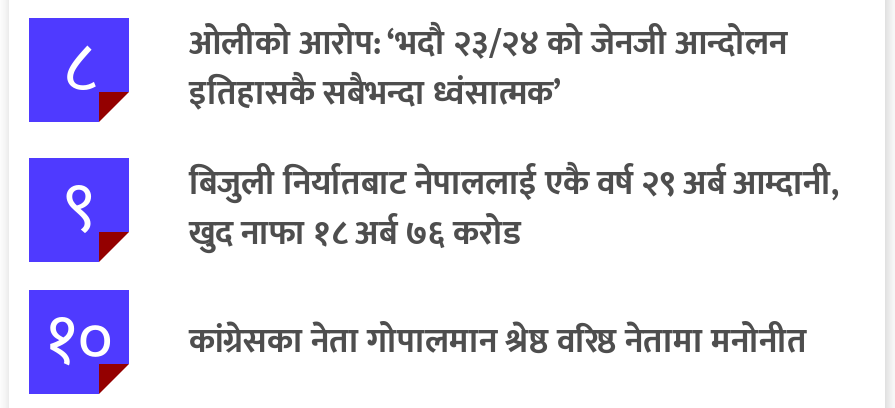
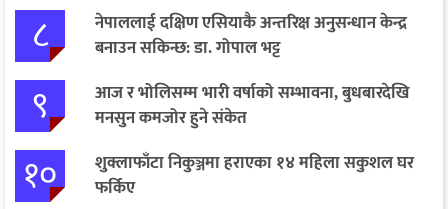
[189,16,787,122] ओलीको आरोप: ‘भदौ २३/२४ को जेनजी आन्दोलन | इतिहासकै सबैभन्दा ध्वंसात्मक’ -> [95,9,407,62] नेपाललाई दक्षिण एसियाकै अन्तरिक्ष अनुसन्धान केन्द्र | बनाउन सकिन्छ: डा. गोपाल भट्ट
[189,156,839,262] बिजुली निर्यातबाट नेपाललाई एकै वर्ष २९ अर्ब आम्दानी, | खुद नाफा १८ अर्ब ७६ करोड -> [95,79,409,132] आज र भोलिसम्म भारी वर्षाको सम्भावना, बुधबारदेखि | मनसुन कमजोर हुने संकेत
[189,313,807,369] कांग्रेसका नेता गोपालमान श्रेष्ठ वरिष्ठ नेतामा मनोनीत -> [95,149,414,202] शुक्लाफाँटा निकुञ्जमा हराएका १४ महिला सकुशल घर | फर्किए

